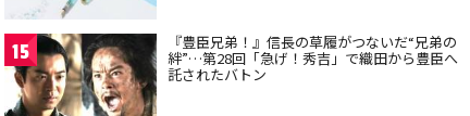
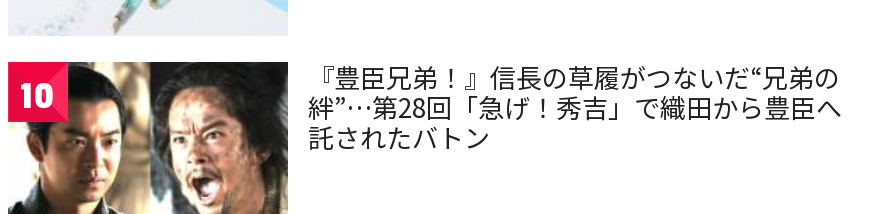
[12,40,29,64] 15 -> [20,74,56,118] 10

